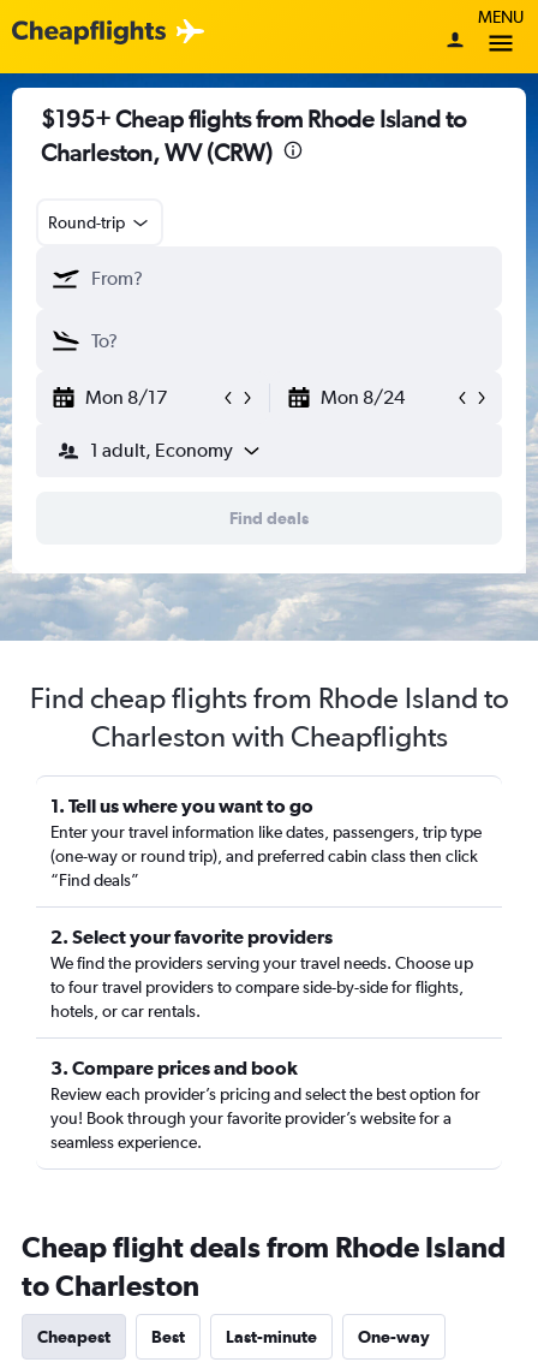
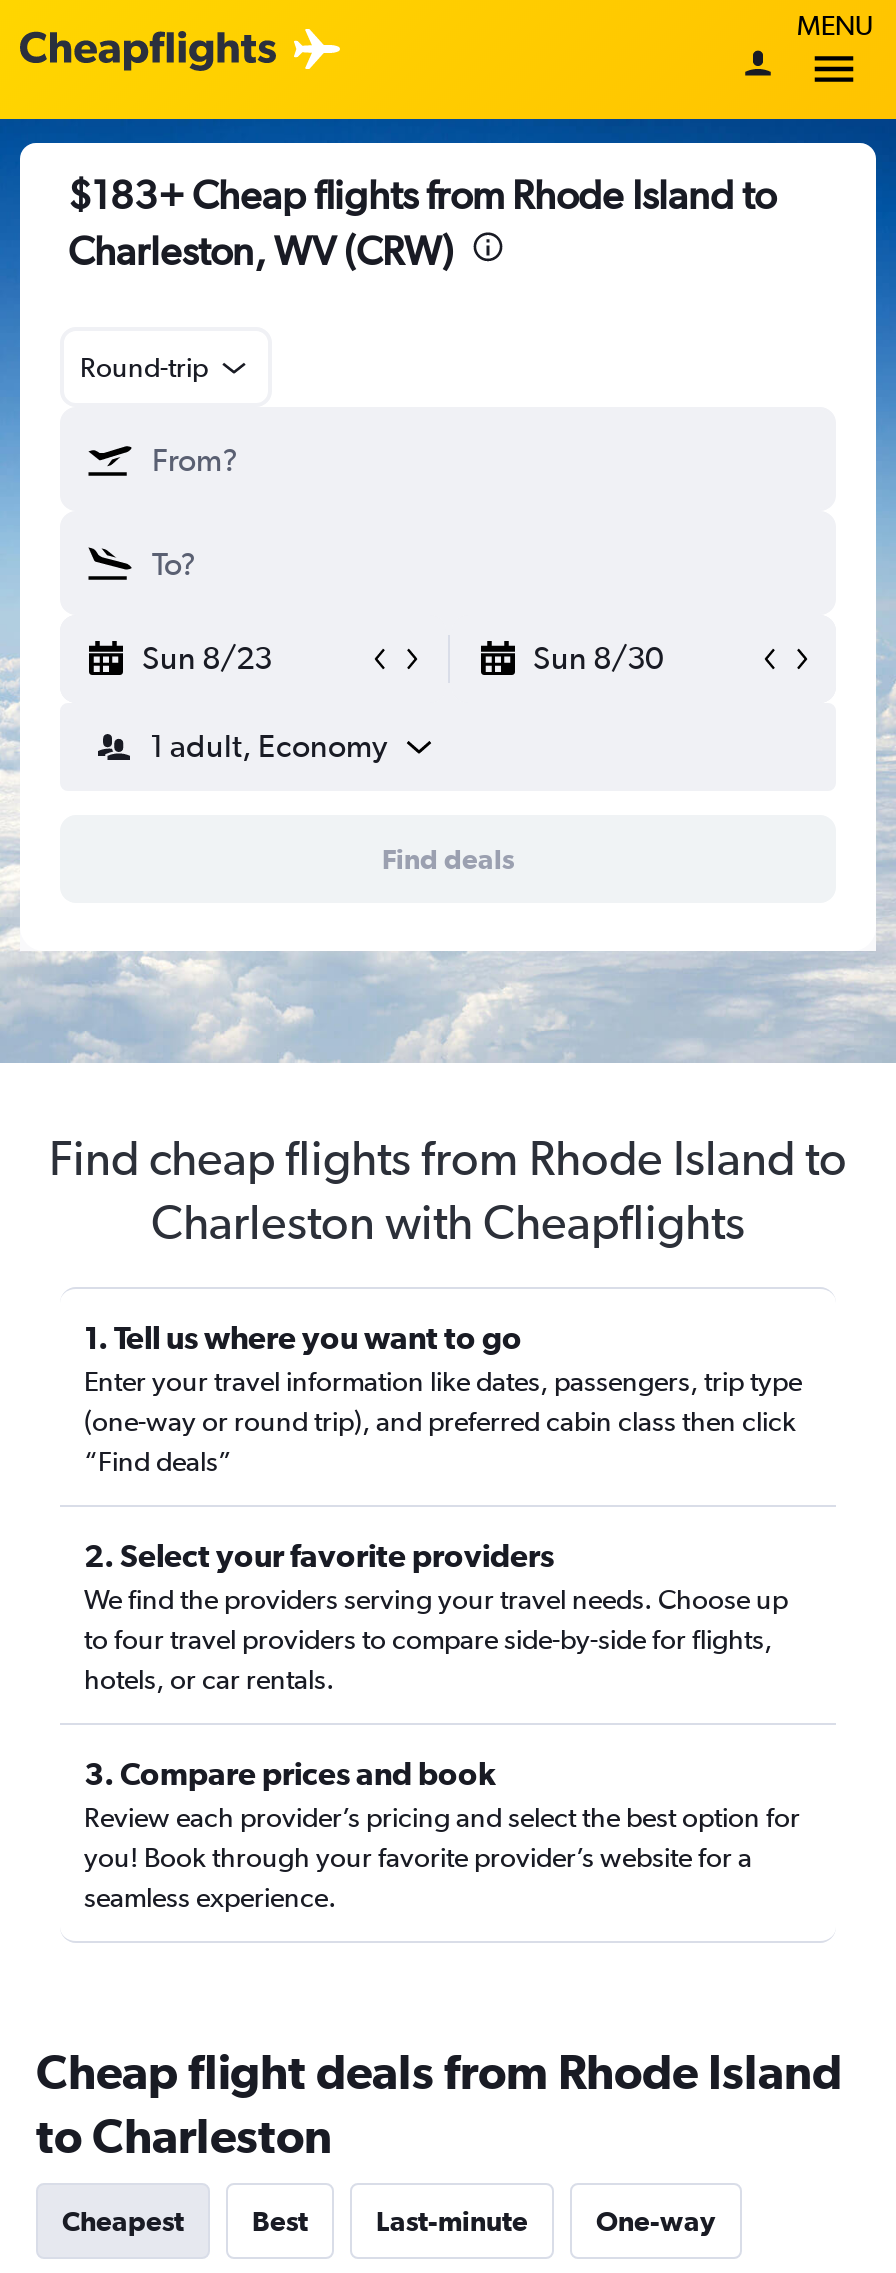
[41,105,466,132] $195+ Cheap flights from Rhode Island to -> [68,171,776,217] $183+ Cheap flights from Rhode Island to
[85,386,404,409] Mon 8/17 | Mon 8/24 -> [142,639,663,677] Sun 8/23 | Sun 8/30

